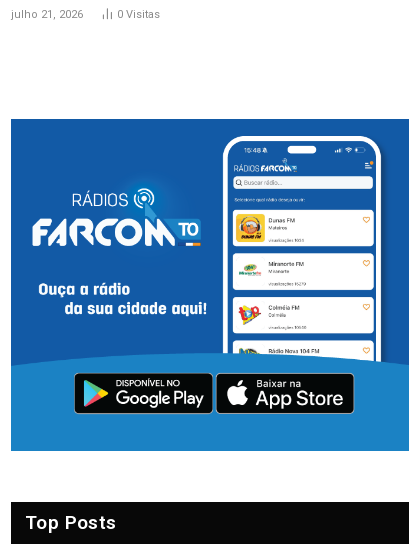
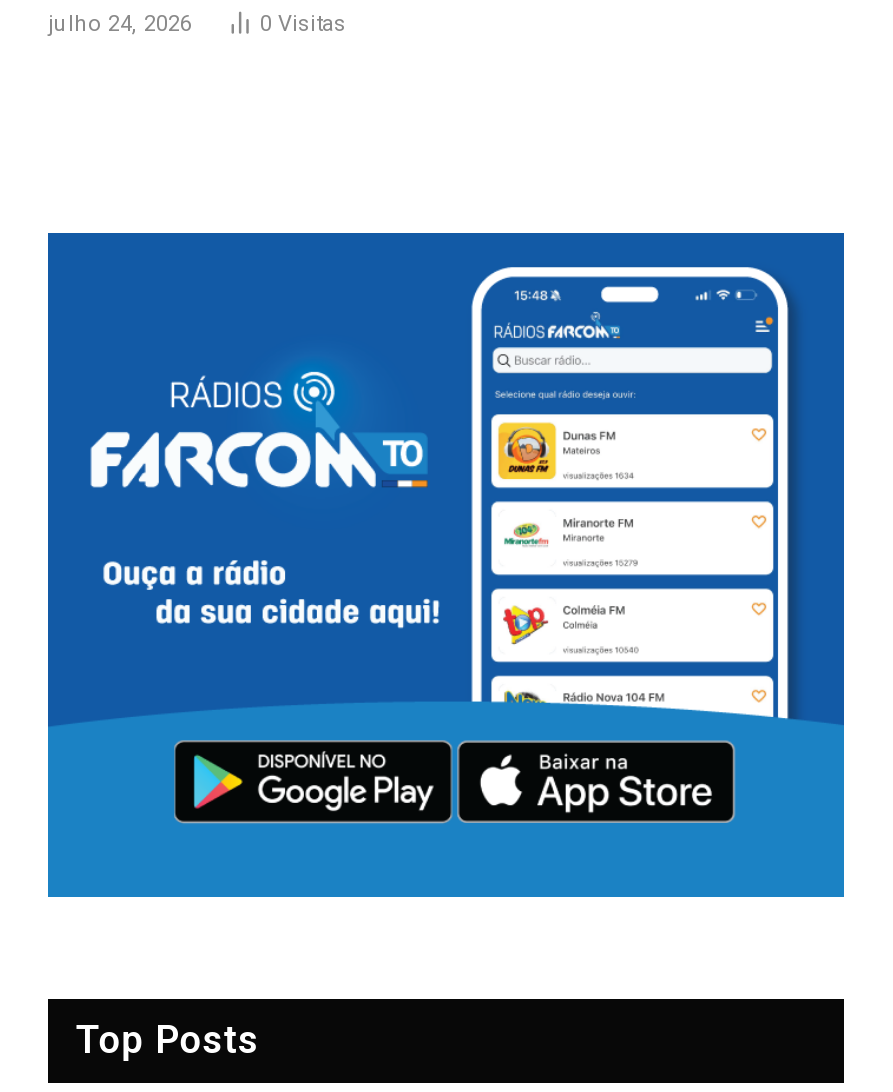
[11,8,83,21] julho 21, 2026 -> [48,11,192,37] julho 24, 2026

